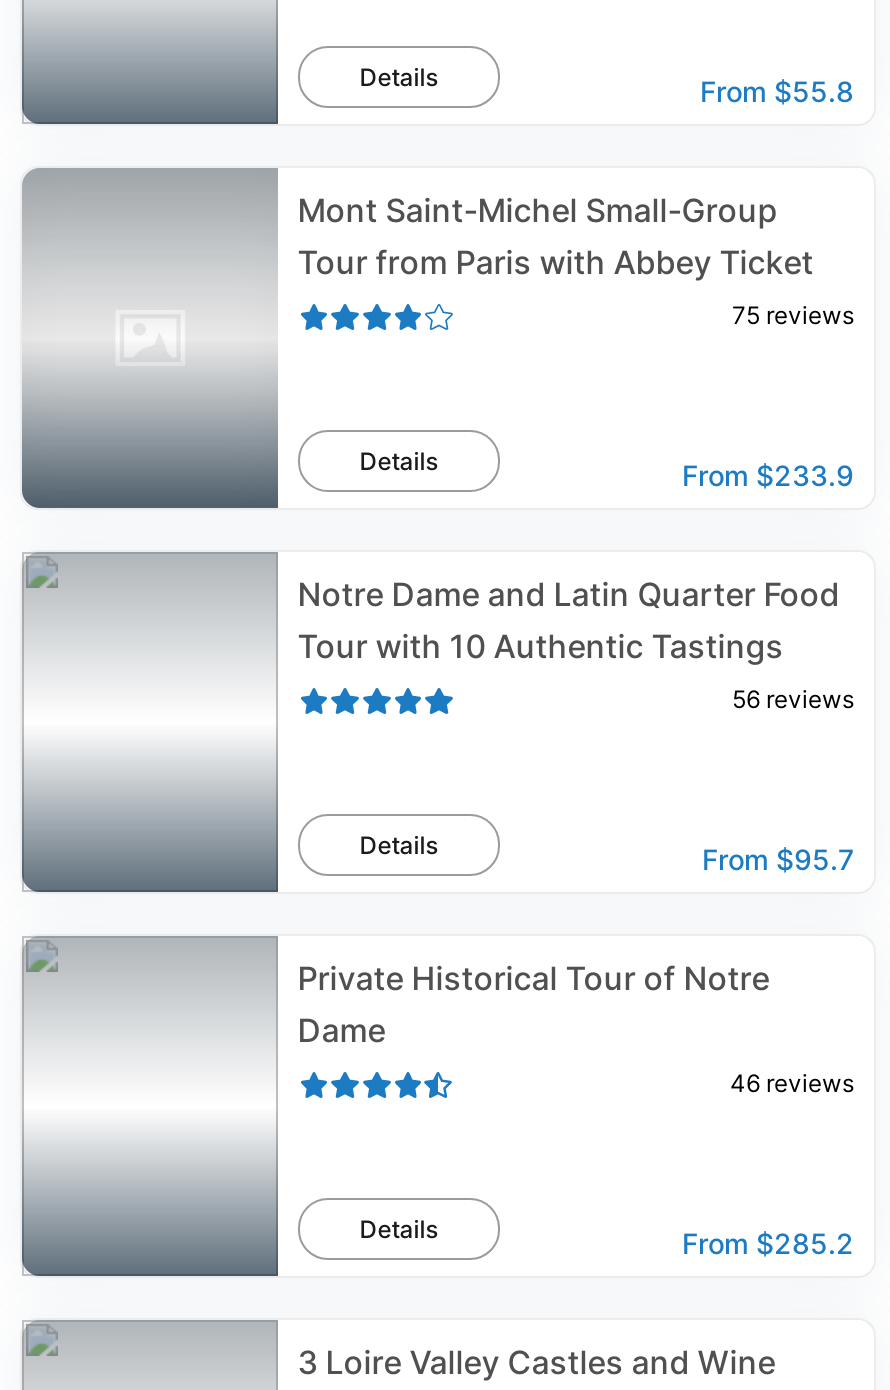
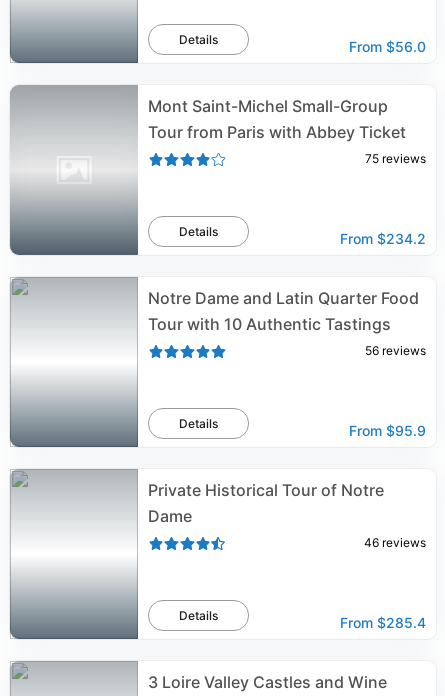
[700,74,854,108] From $55.8 -> [349,38,426,55] From $56.0
[682,458,854,492] From $233.9 -> [340,230,426,247] From $234.2
[702,842,854,876] From $95.7 -> [349,422,426,439] From $95.9
[682,1226,854,1260] From $285.2 -> [340,614,426,631] From $285.4

